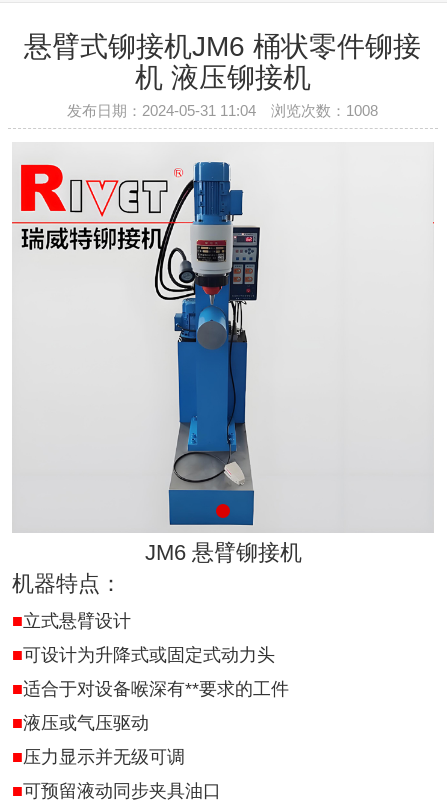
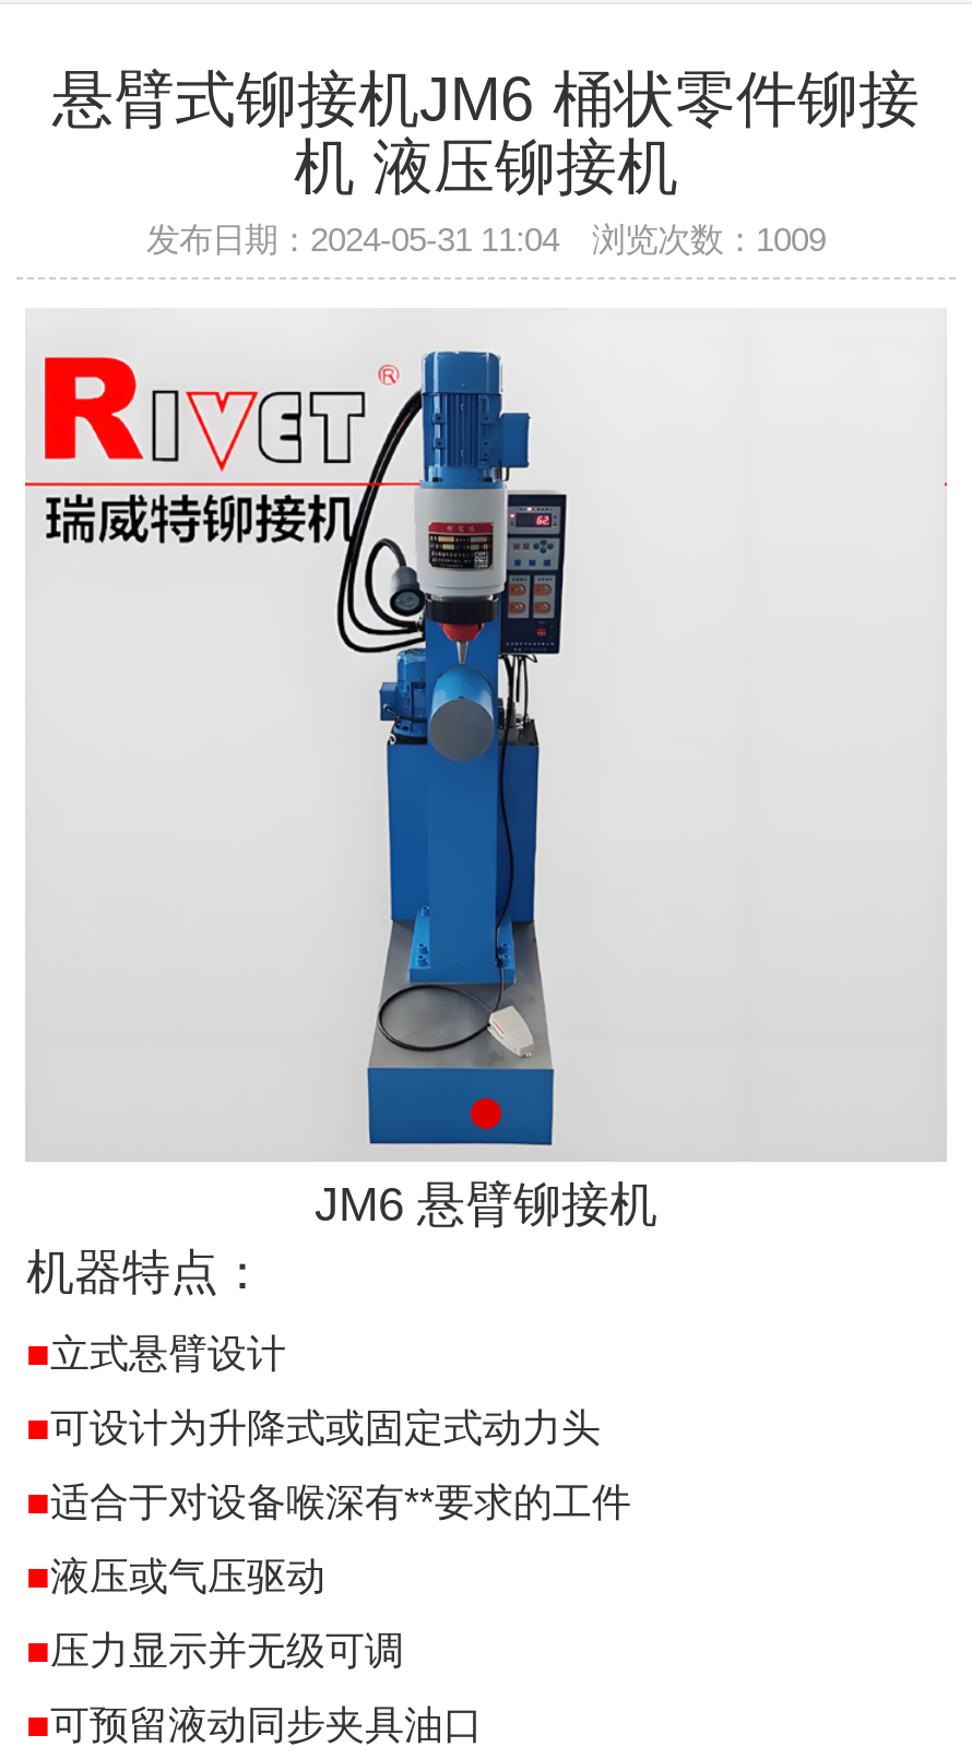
[67,102,378,119] 发布日期：2024-05-31 11:04 浏览次数：1008 -> [146,221,826,258] 发布日期：2024-05-31 11:04 浏览次数：1009

